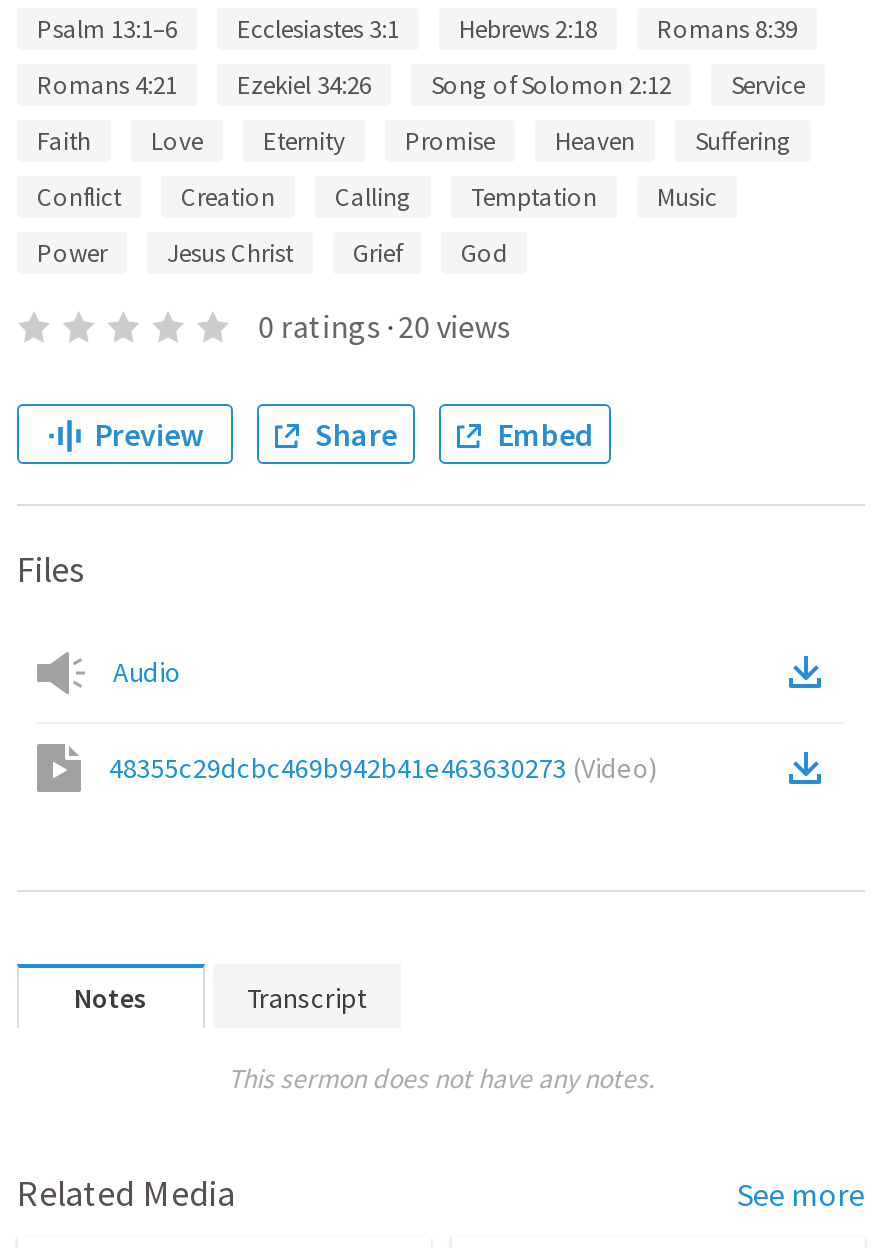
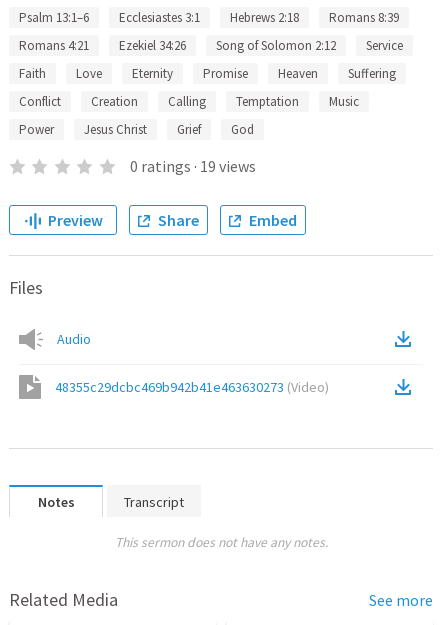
[258,306,510,346] 0 ratings · 20 views -> [130,156,256,176] 0 ratings · 19 views

